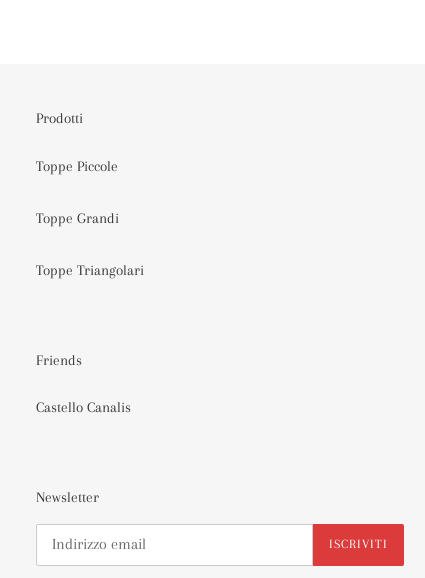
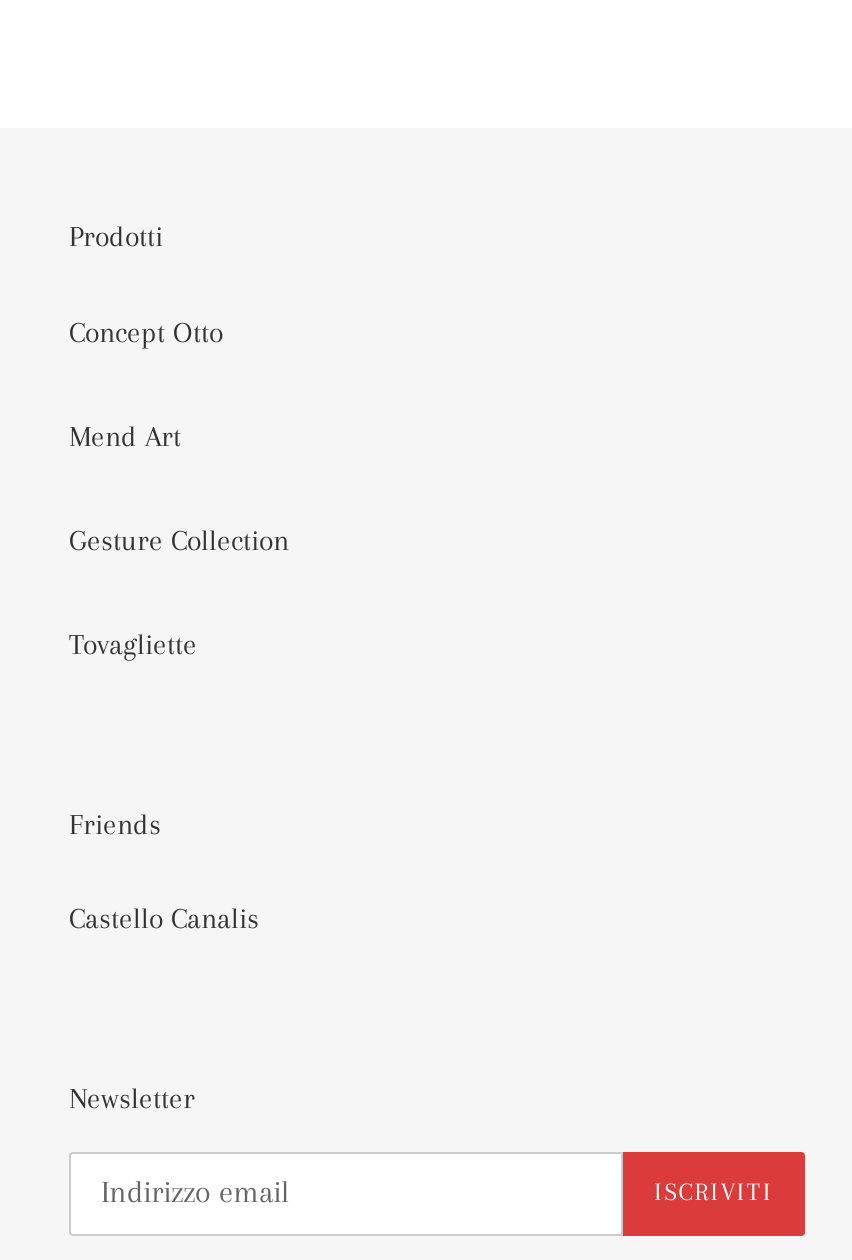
[36,158,144,278] Toppe Piccole | Toppe Grandi | Toppe Triangolari -> [69,316,289,660] Concept Otto | Mend Art | Gesture Collection | Tovagliette

